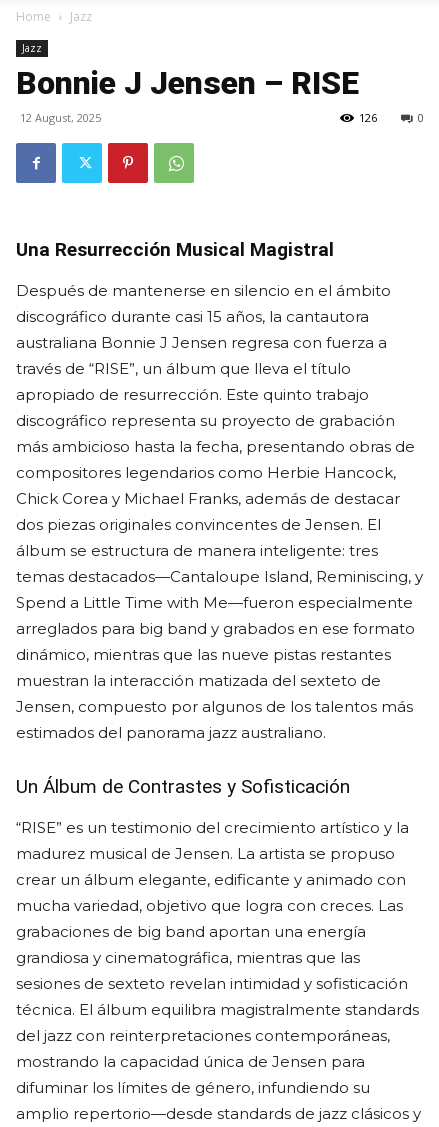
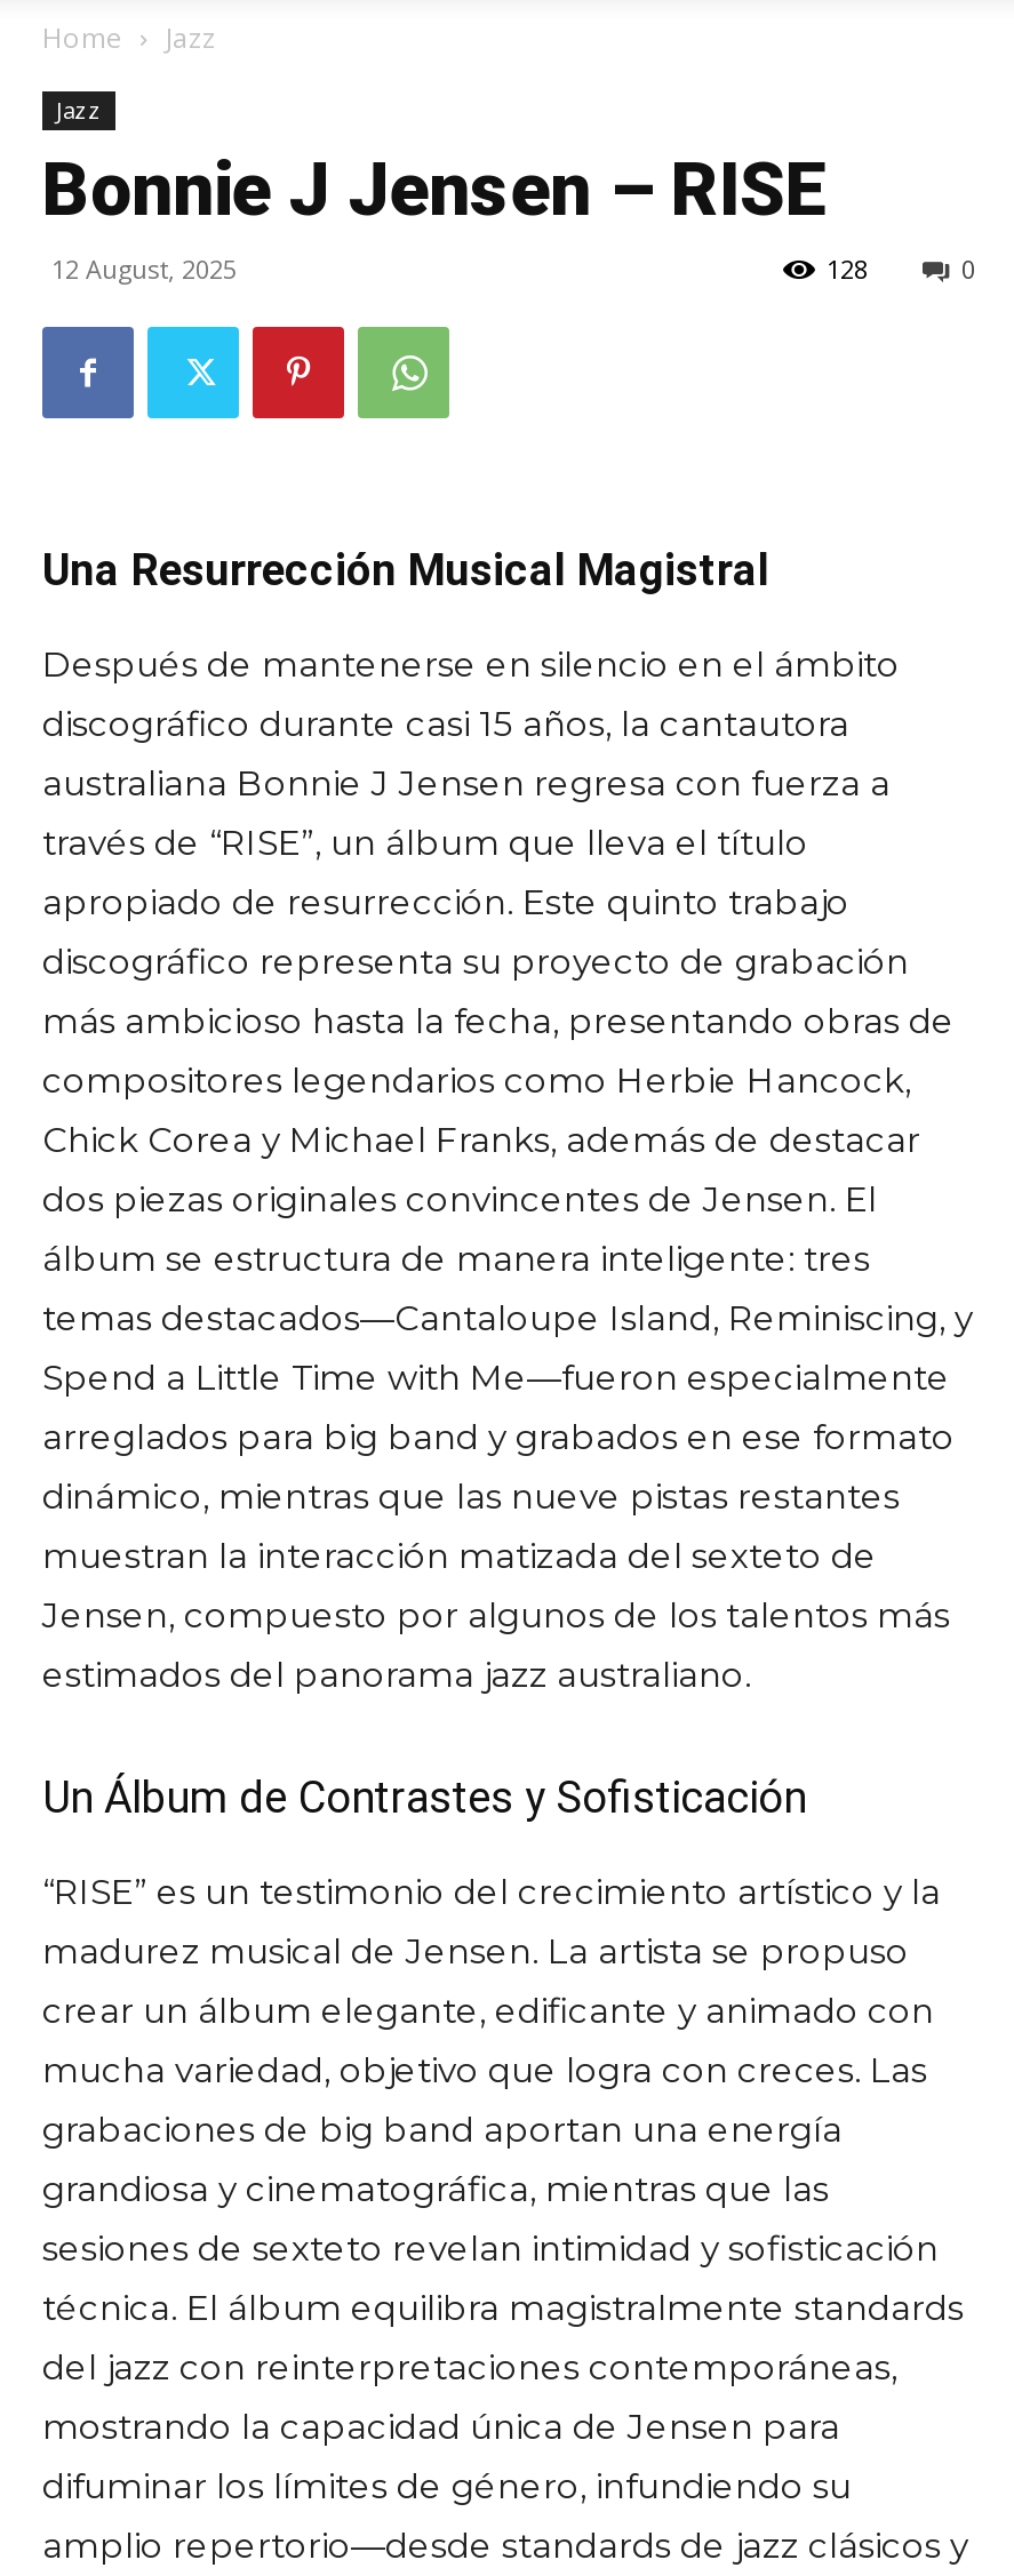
[359,110,377,125] 126 -> [827,251,868,286] 128

